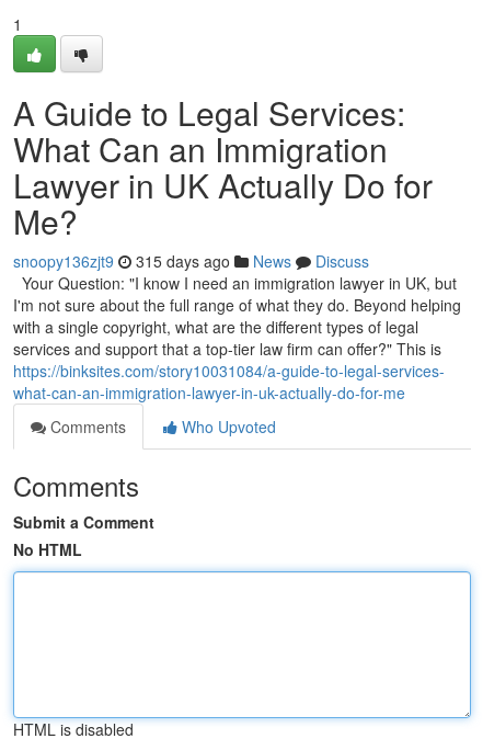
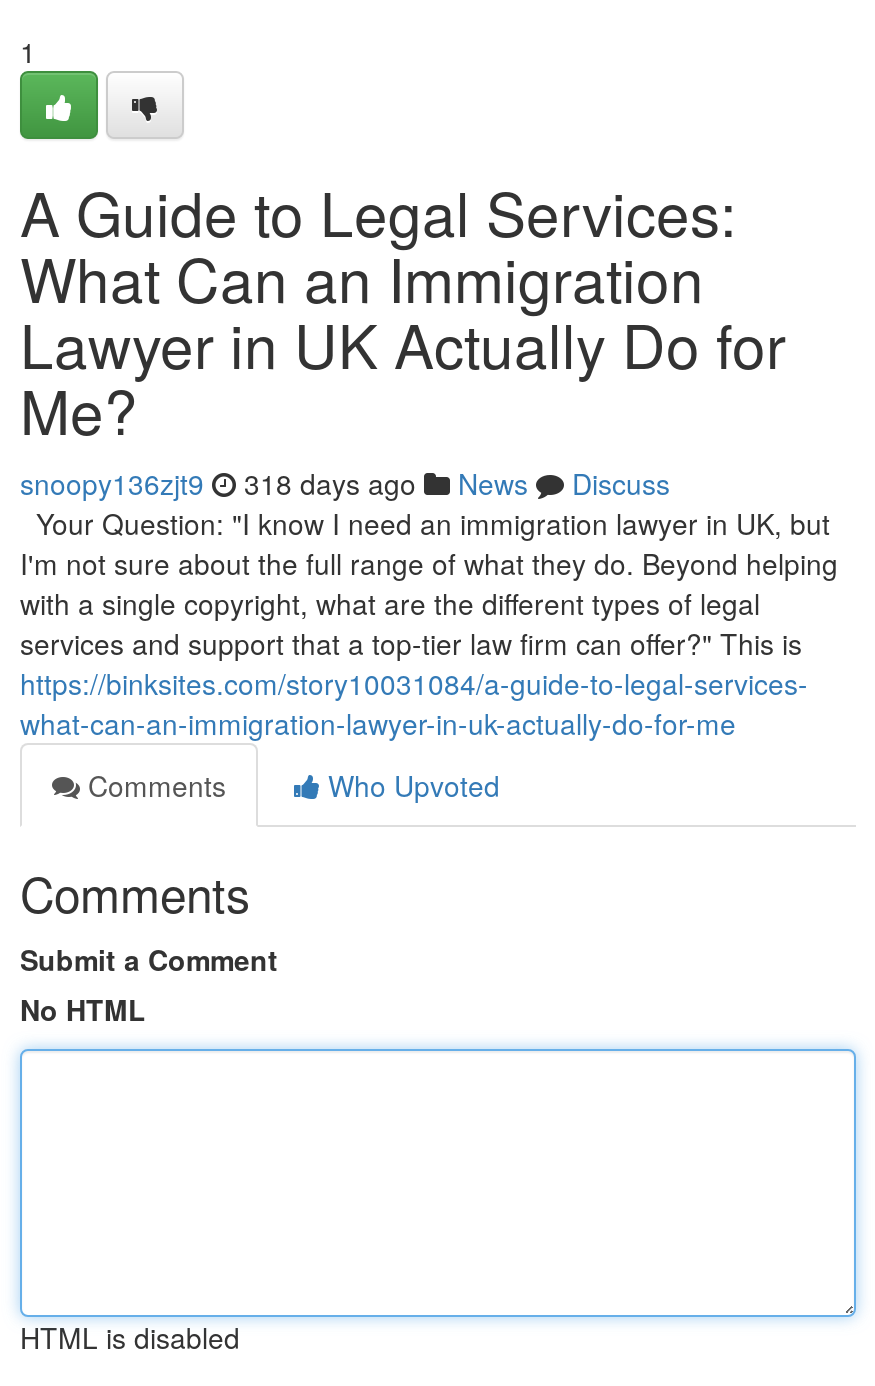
[13,250,369,272] snoopy136zjt9 315 days ago News Discuss -> [20,463,670,503] snoopy136zjt9 318 days ago News Discuss

